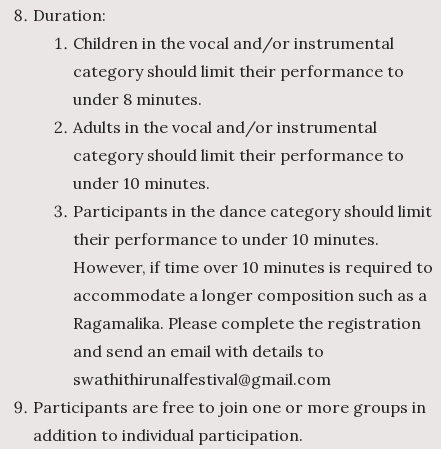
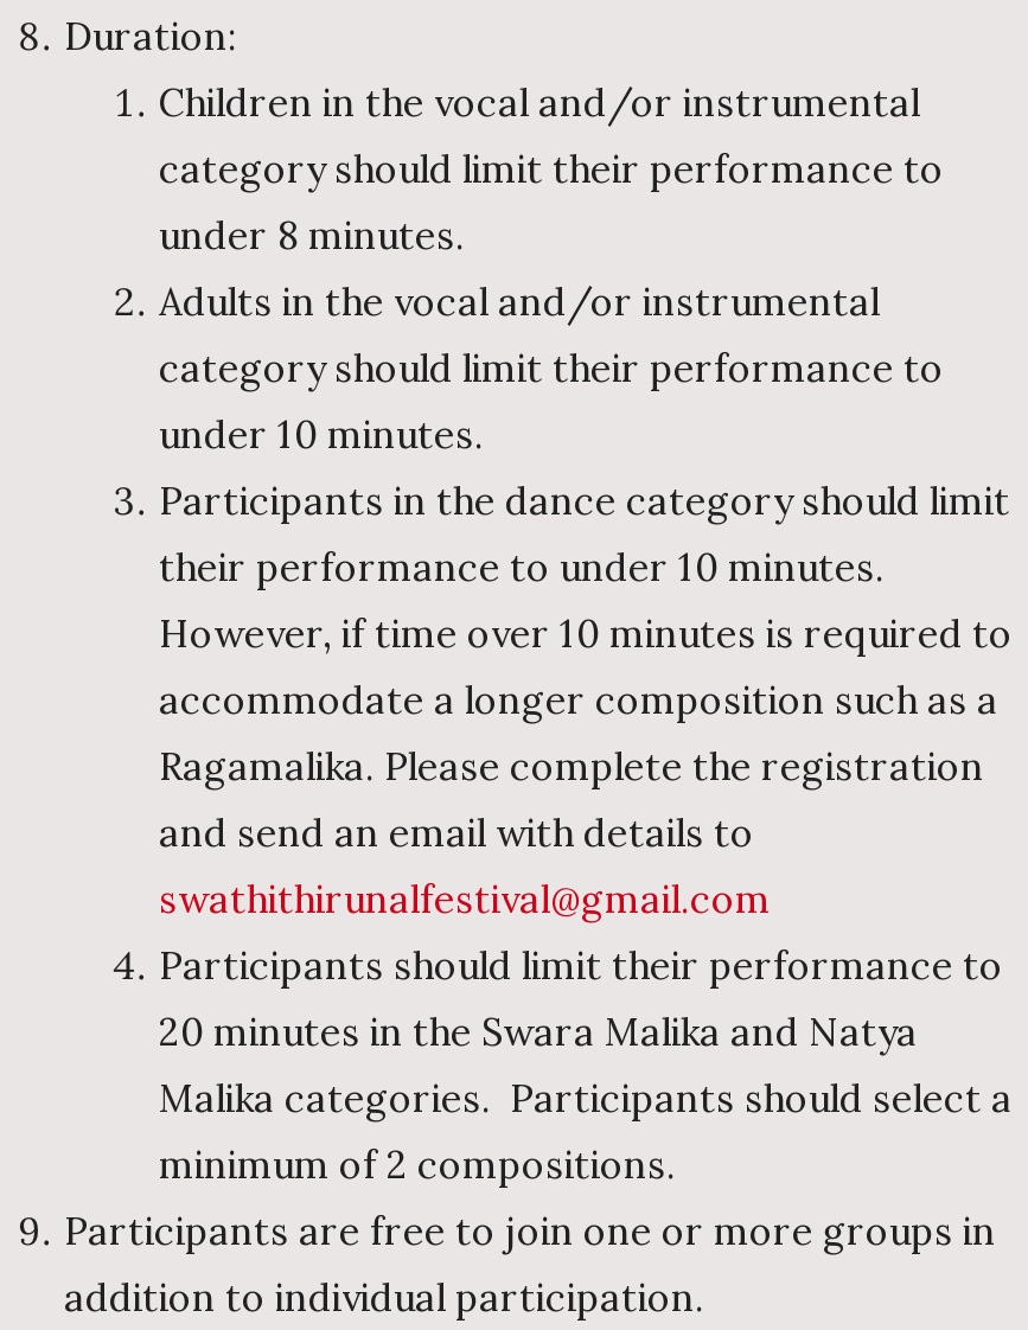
none -> [159,942,1013,1189] Participants should limit their performance to | 20 minutes in the Swara Malika and Natya | Malika categories. Participants should select a | minimum of 2 compositions.

